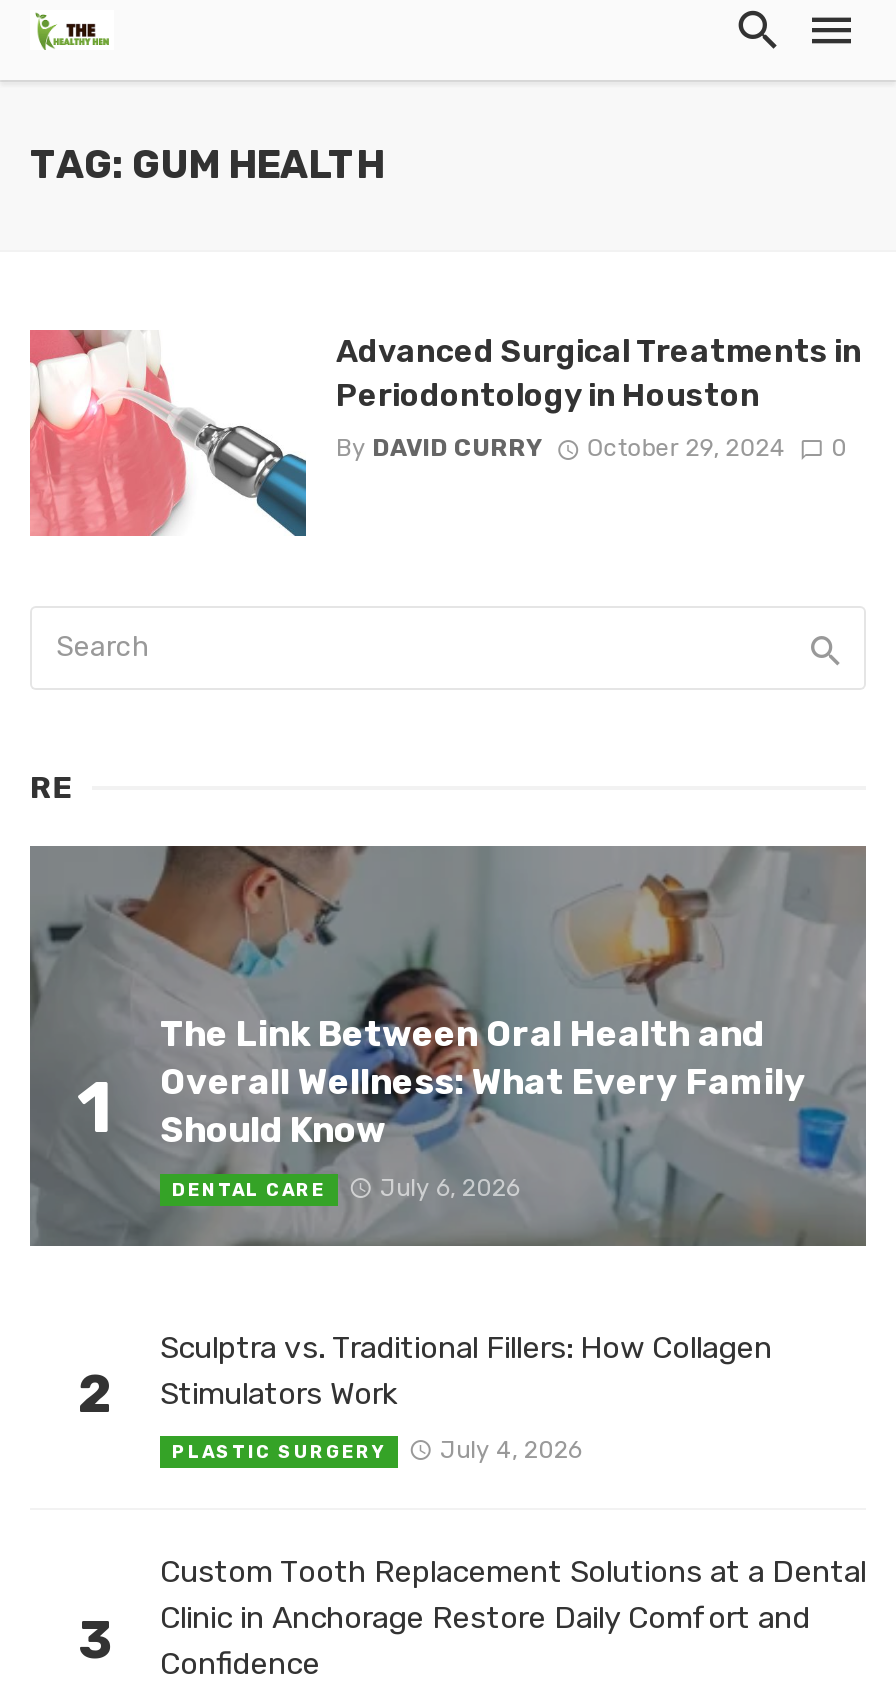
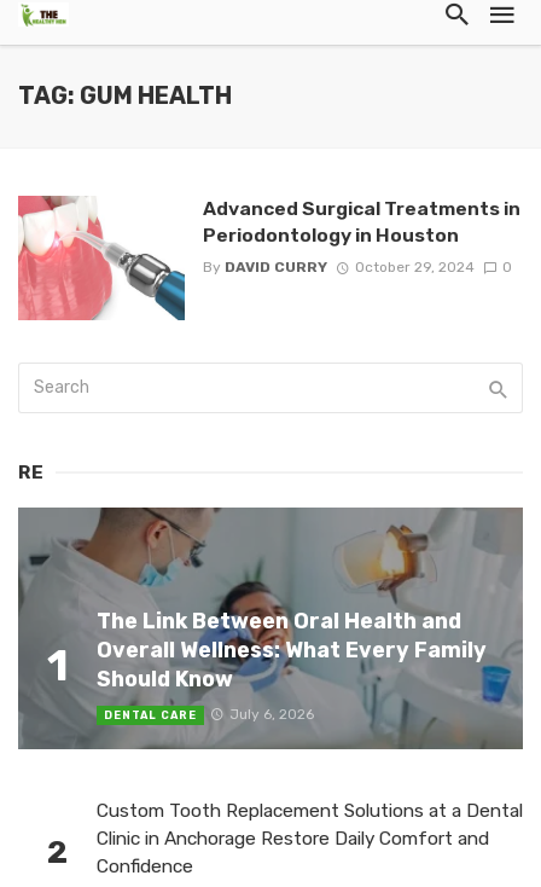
[78,1331,772,1673] Sculptra vs. Traditional Fillers: How Collagen | Stimulators Work | PLASTIC SURGERY | July 4, 2026 | 3 -> none

